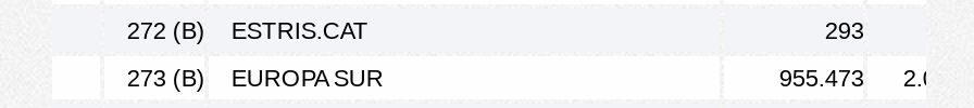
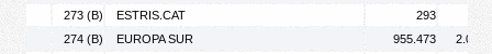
[127,17,368,43] 272 (B) ESTRIS.CAT -> [64,9,186,22] 273 (B) ESTRIS.CAT
[127,65,384,91] 273 (B) EUROPA SUR -> [64,32,194,45] 274 (B) EUROPA SUR

